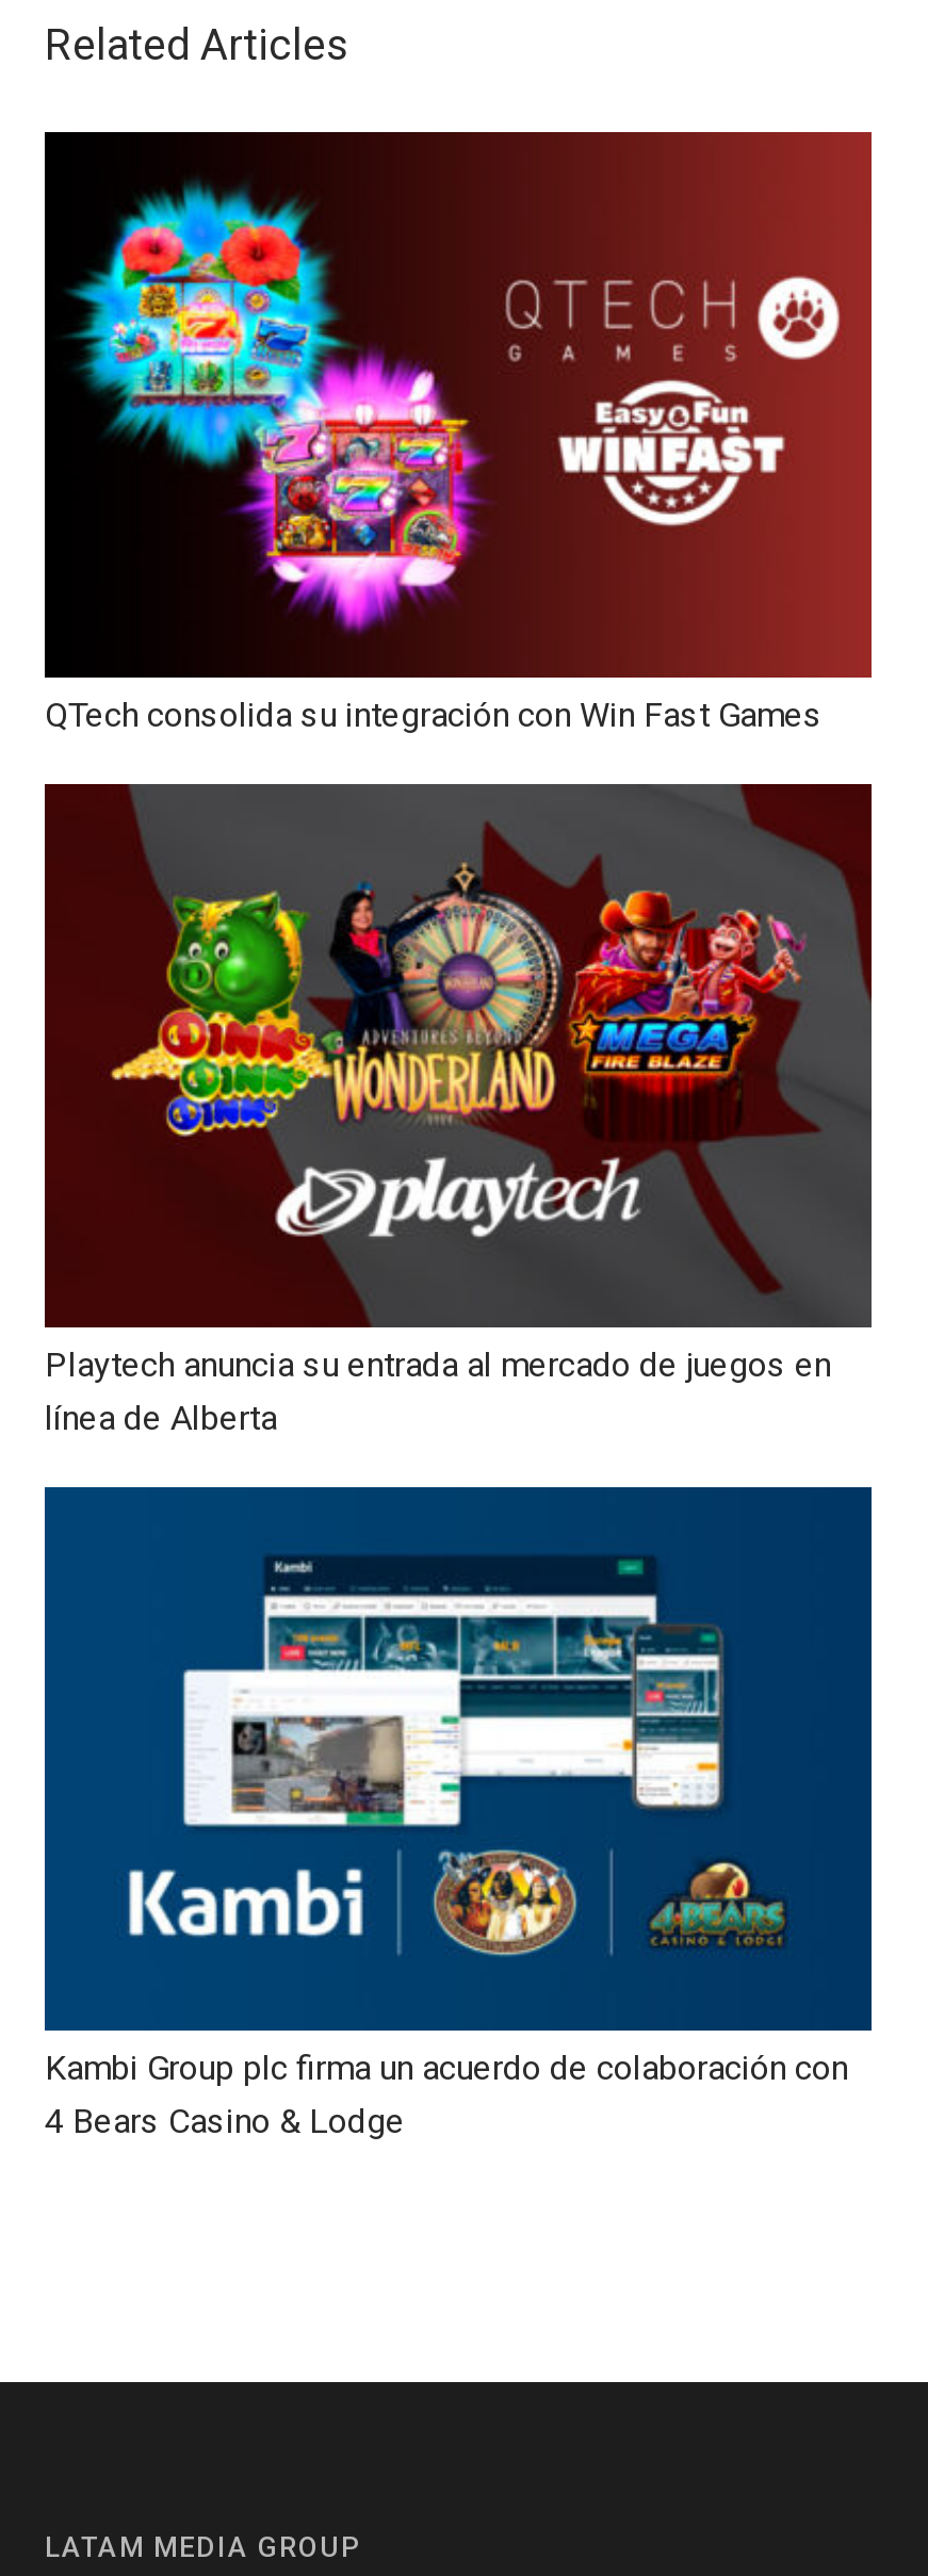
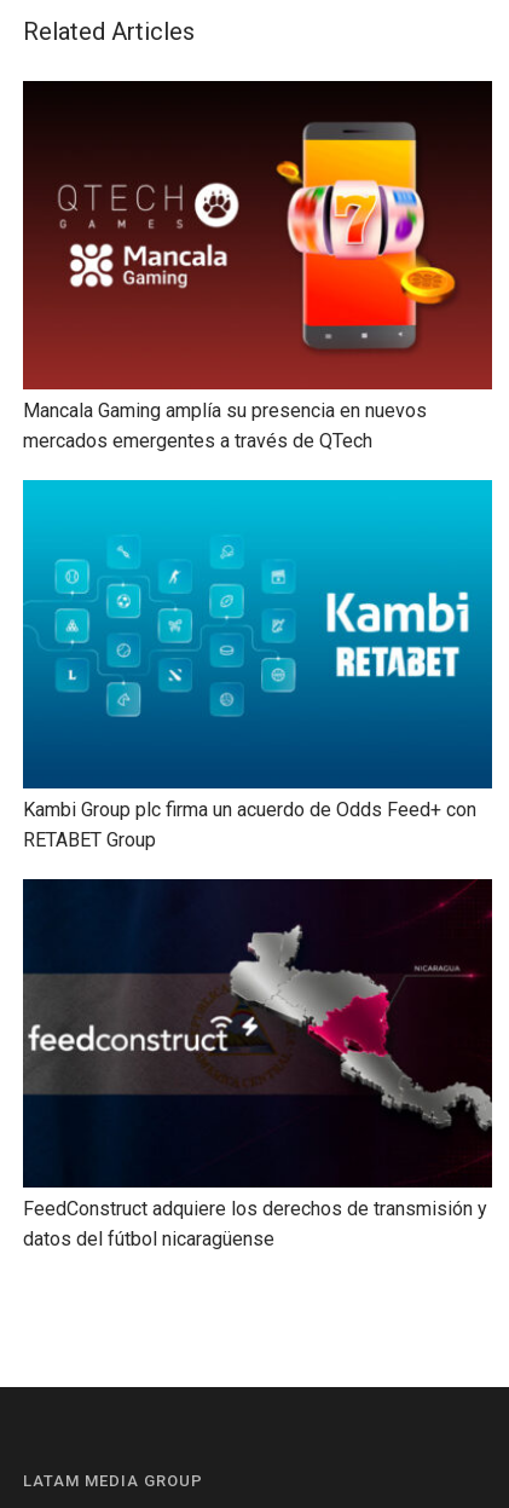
[43,130,874,735] [image] | QTech consolida su integración con Win Fast Games -> [22,80,493,452] [image] | Mancala Gaming amplía su presencia en nuevos | mercados emergentes a través de QTech
[43,782,874,1438] [image] | Playtech anuncia su entrada al mercado de juegos en | línea de Alberta -> [22,479,493,851] [image] | Kambi Group plc firma un acuerdo de Odds Feed+ con | RETABET Group
[45,1487,872,2142] [image] | Kambi Group plc firma un acuerdo de colaboración con | 4 Bears Casino & Lodge -> [23,879,493,1251] [image] | FeedConstruct adquiere los derechos de transmisión y | datos del fútbol nicaragüense

